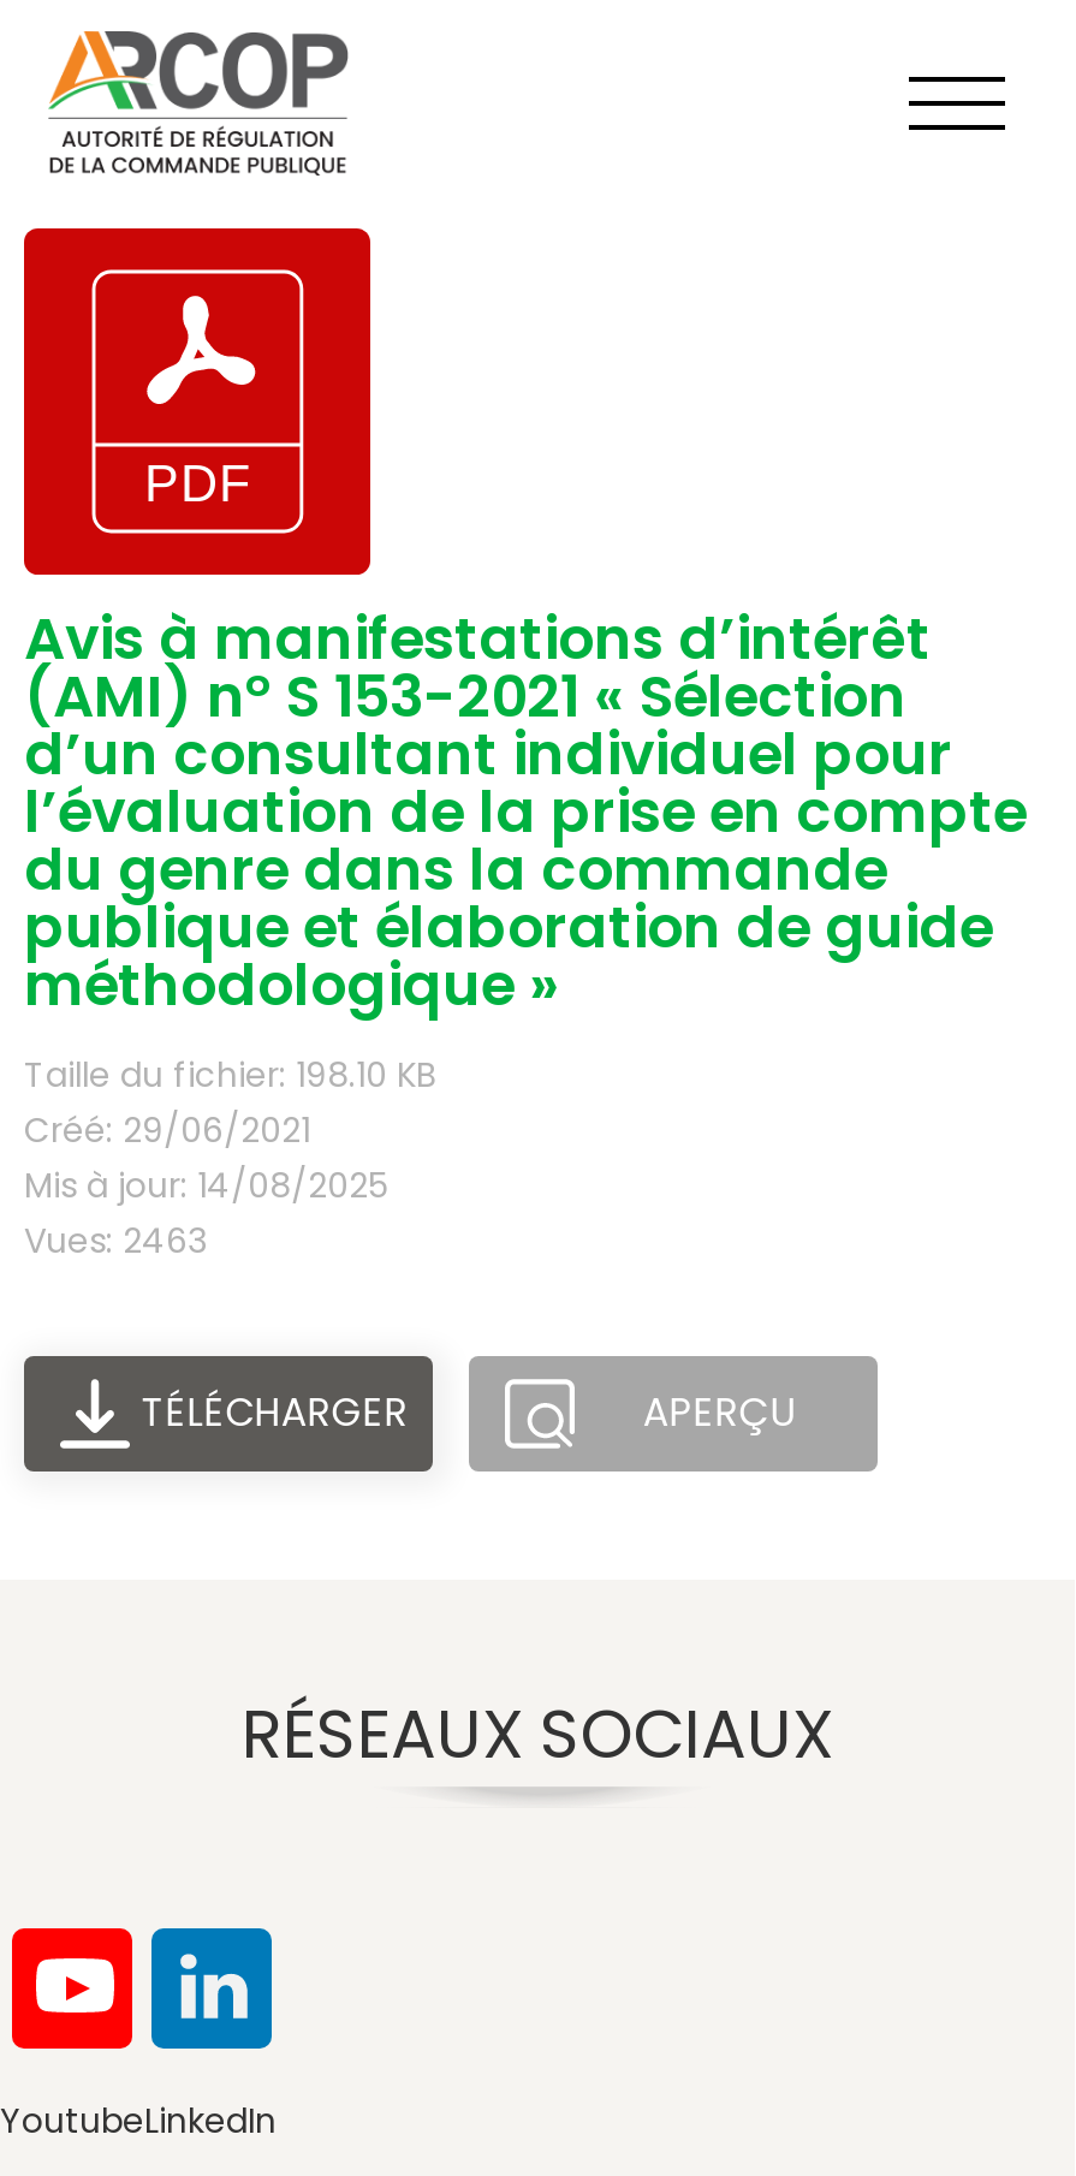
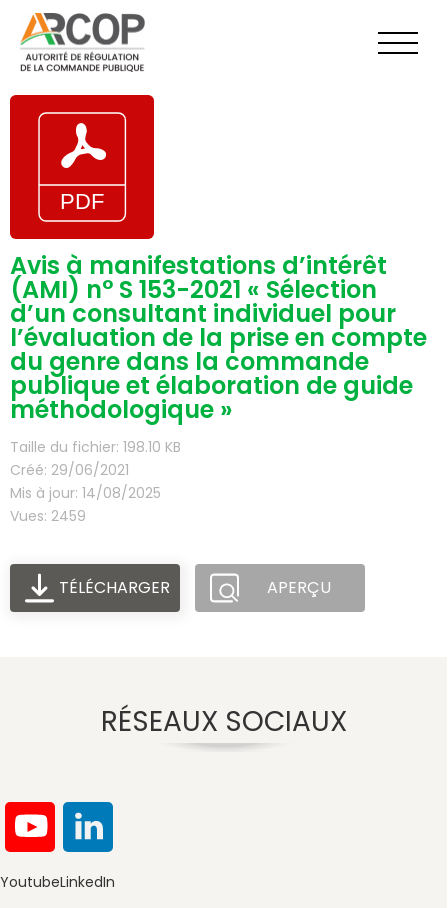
[24,1217,207,1265] Vues: 2463 -> [10,506,86,526] Vues: 2459

